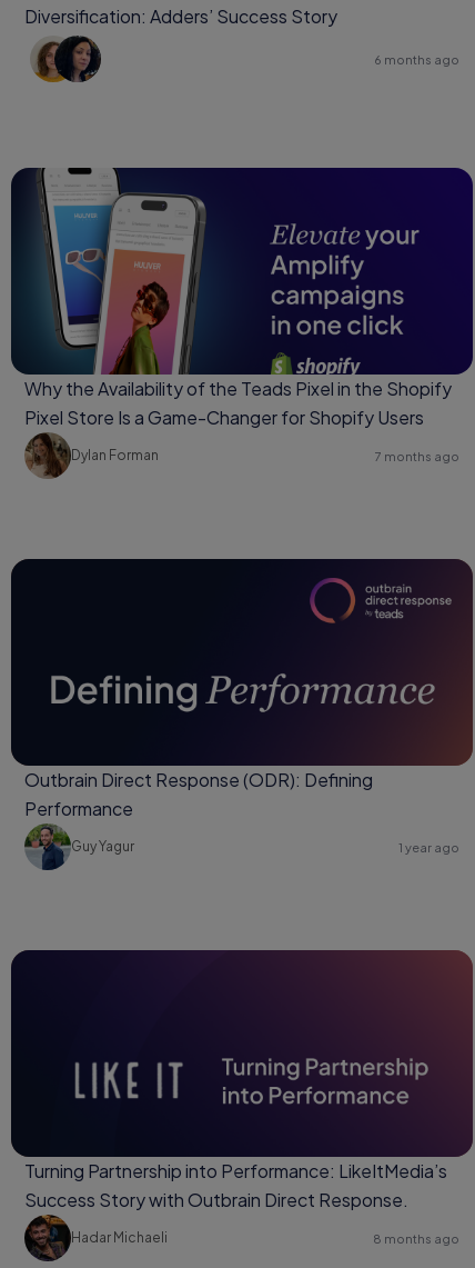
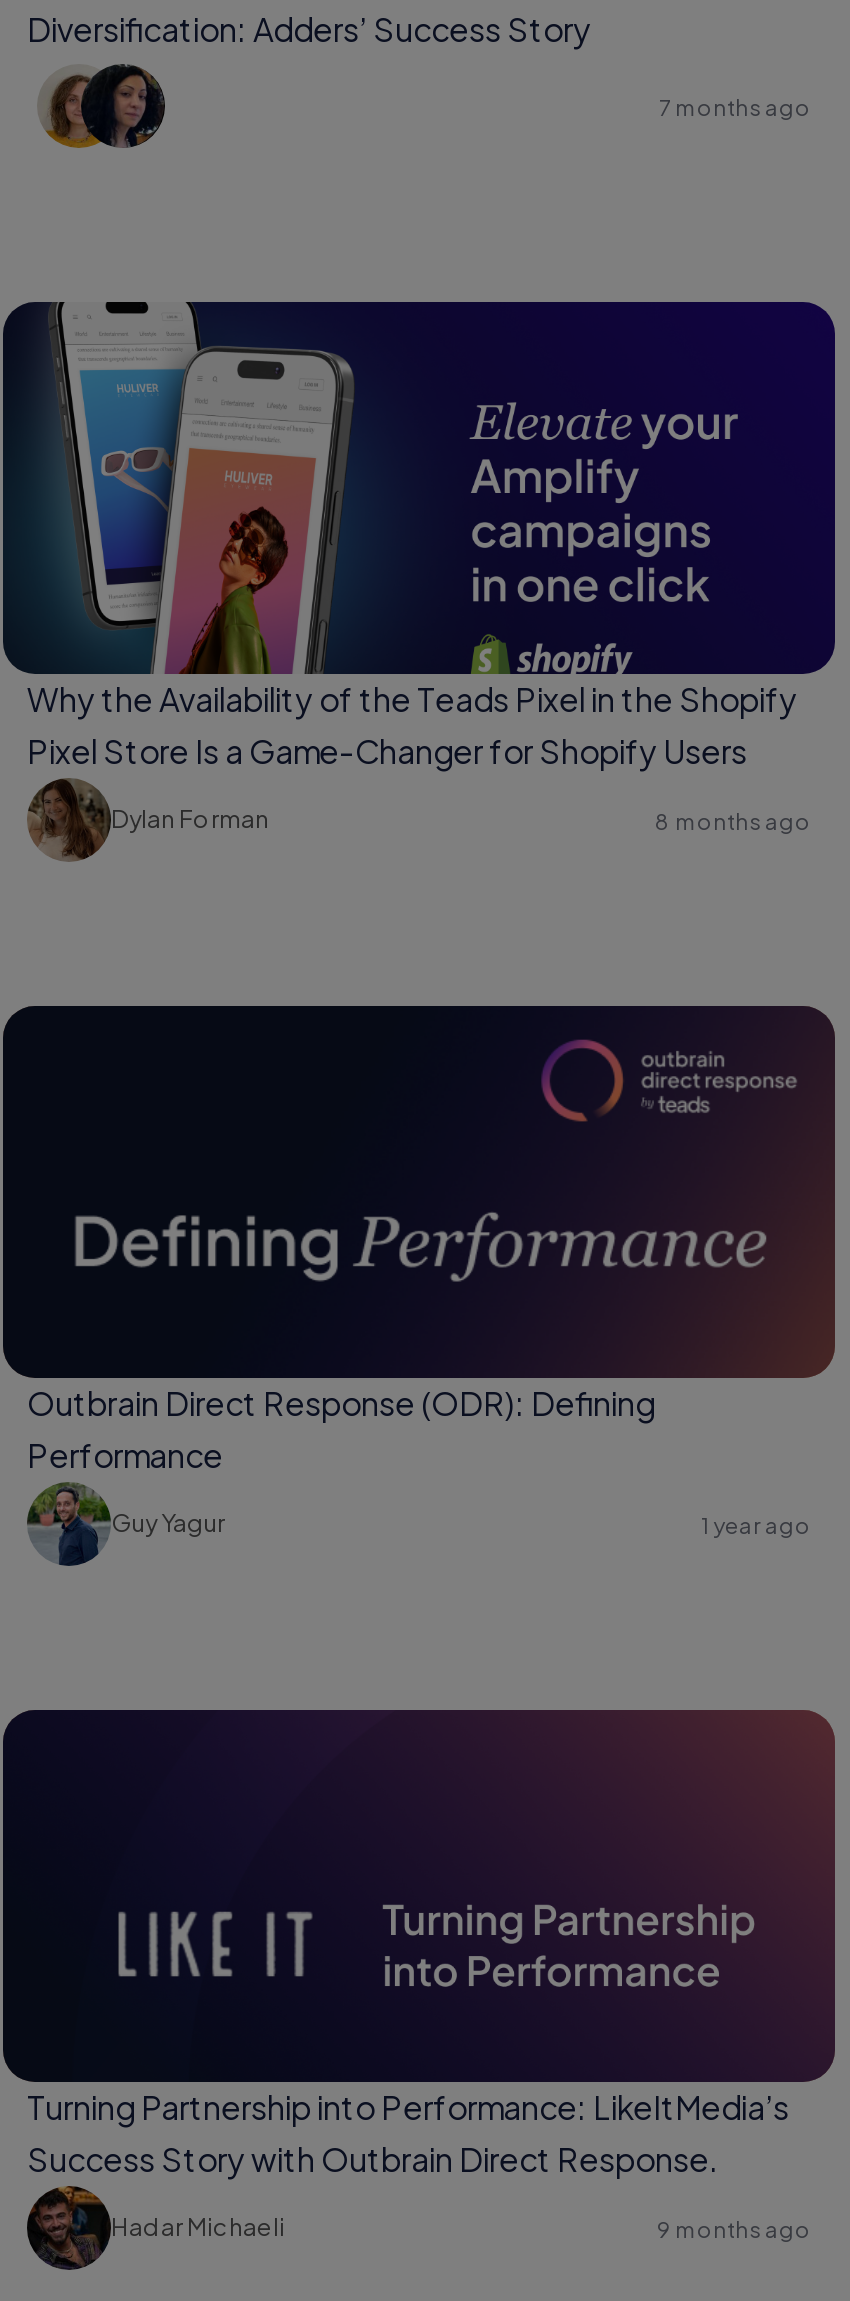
[374,52,459,67] 6 months ago -> [659,94,811,120] 7 months ago
[375,449,459,463] 7 months ago -> [655,807,811,833] 8 months ago
[373,1231,459,1245] 8 months ago -> [657,2215,811,2241] 9 months ago

